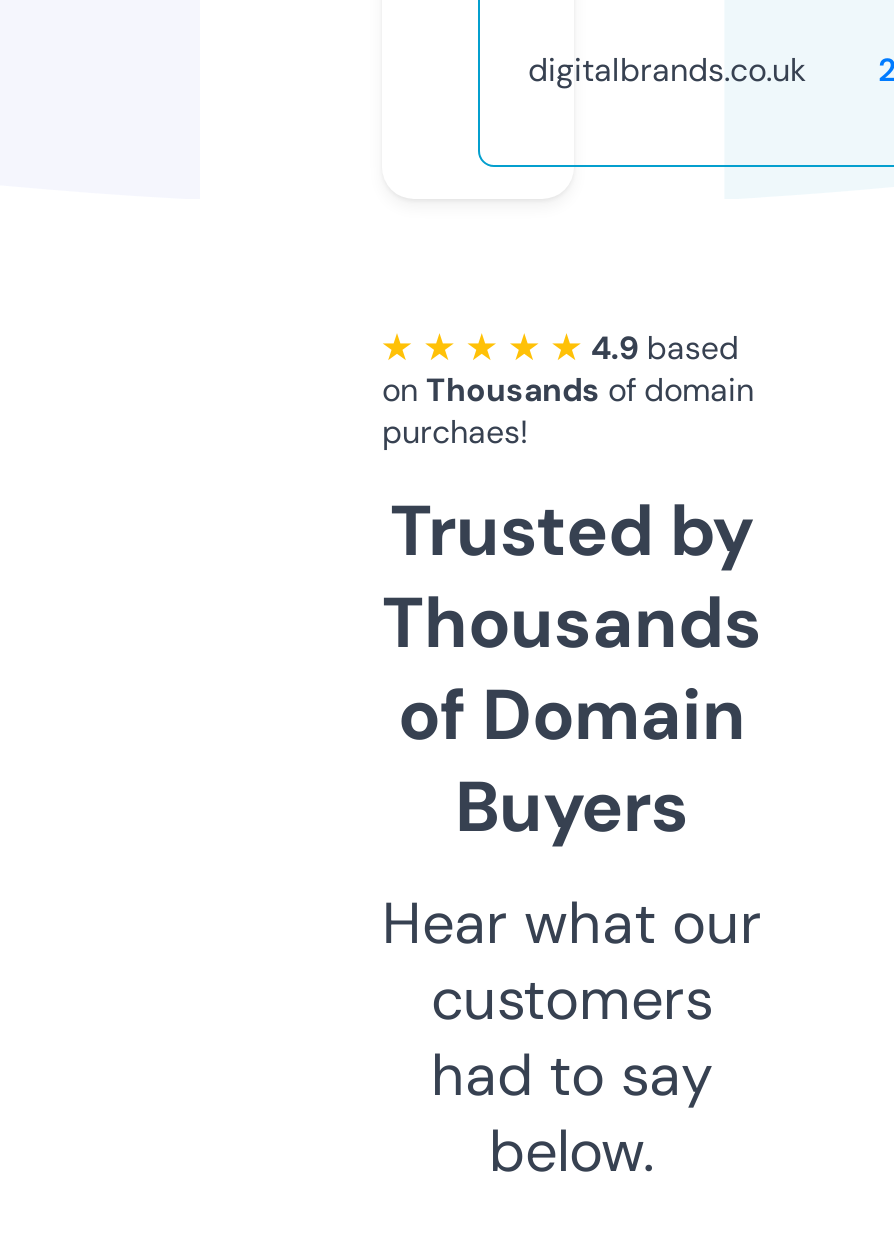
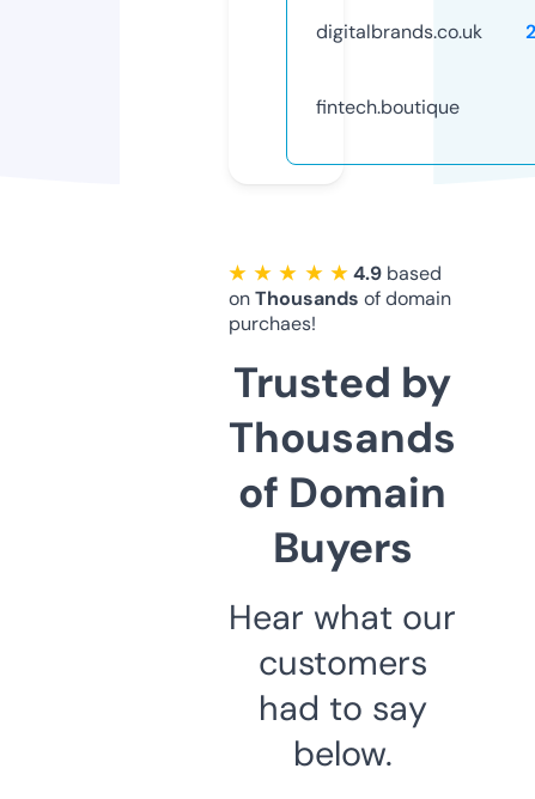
none -> [316,94,460,119] fintech.boutique

